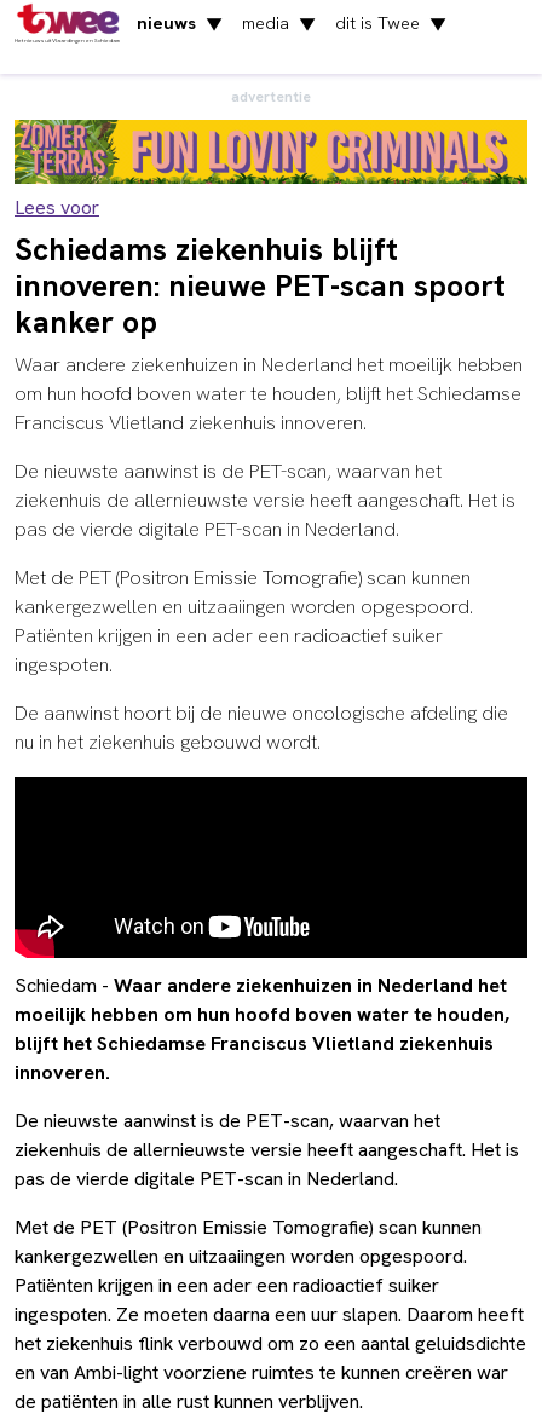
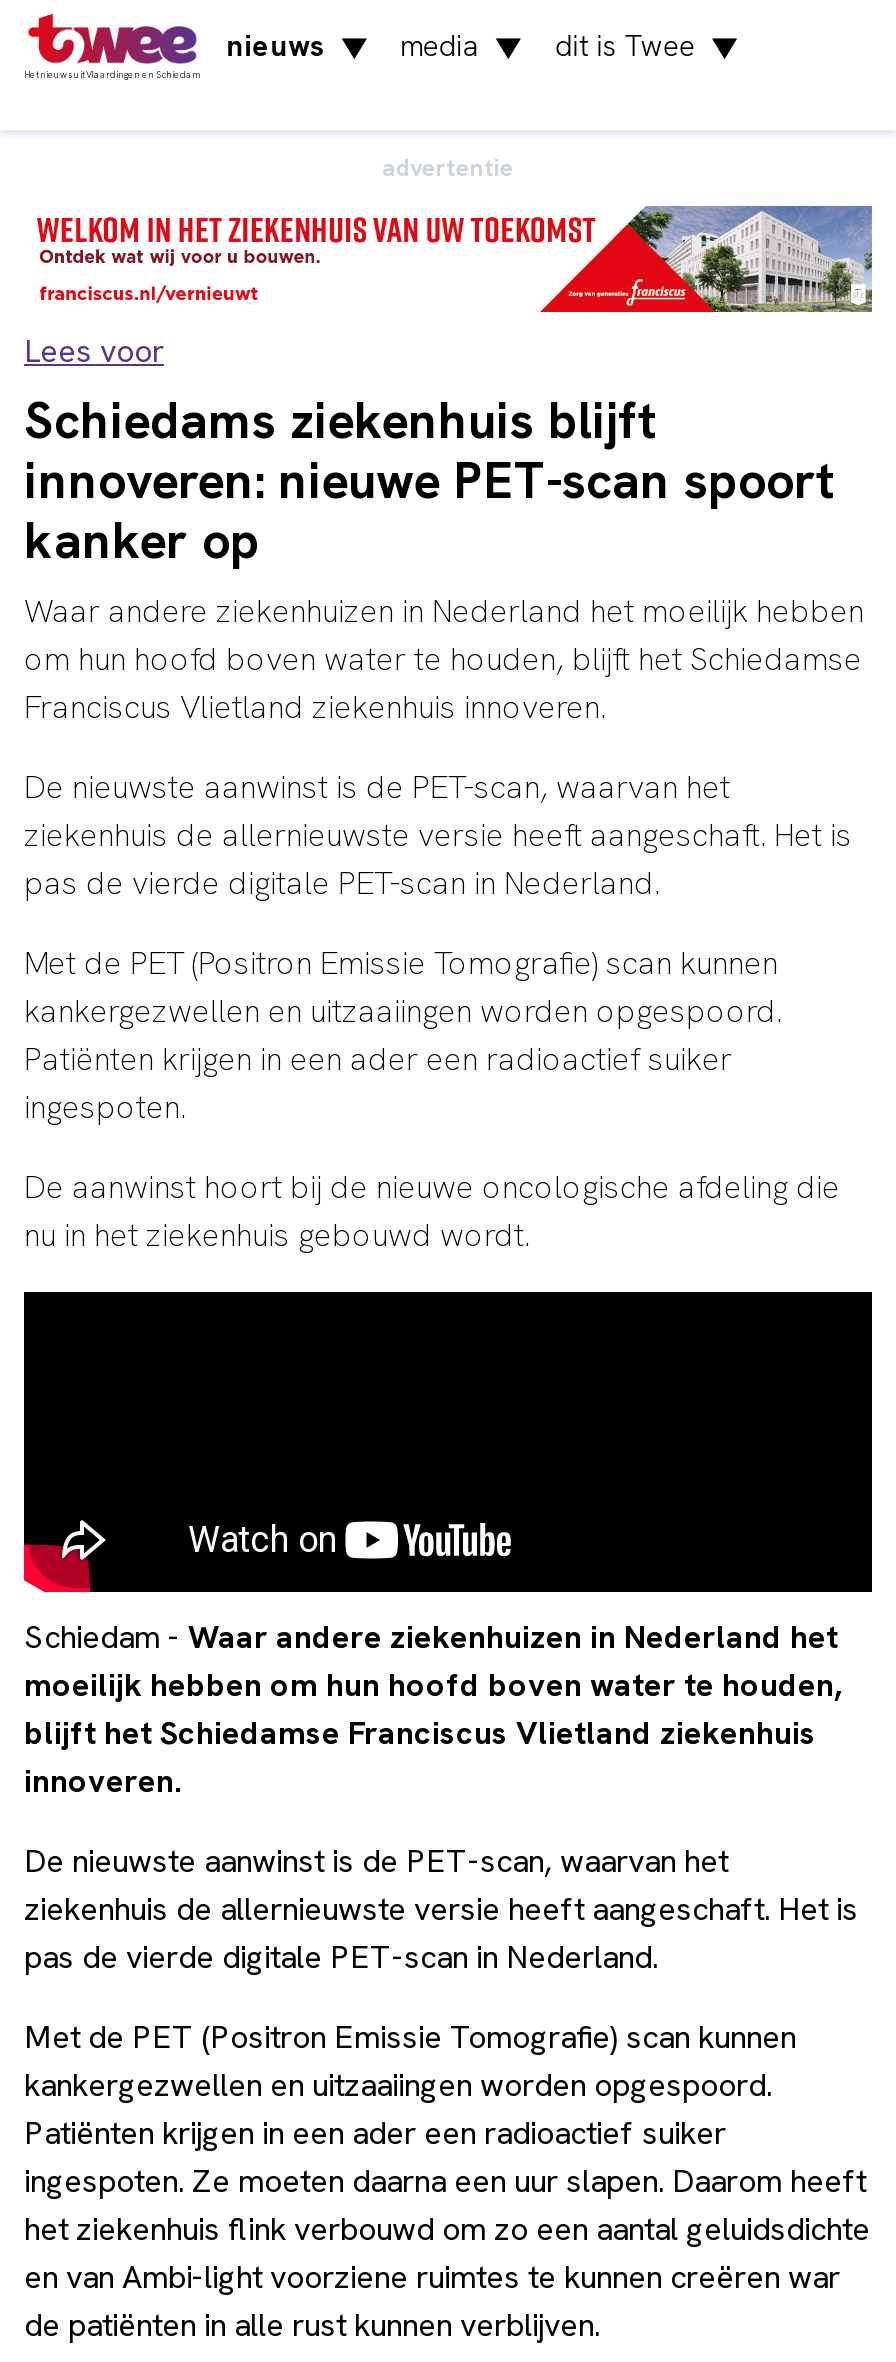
[13,119,529,185] [image] -> [24,204,874,314] [image]

